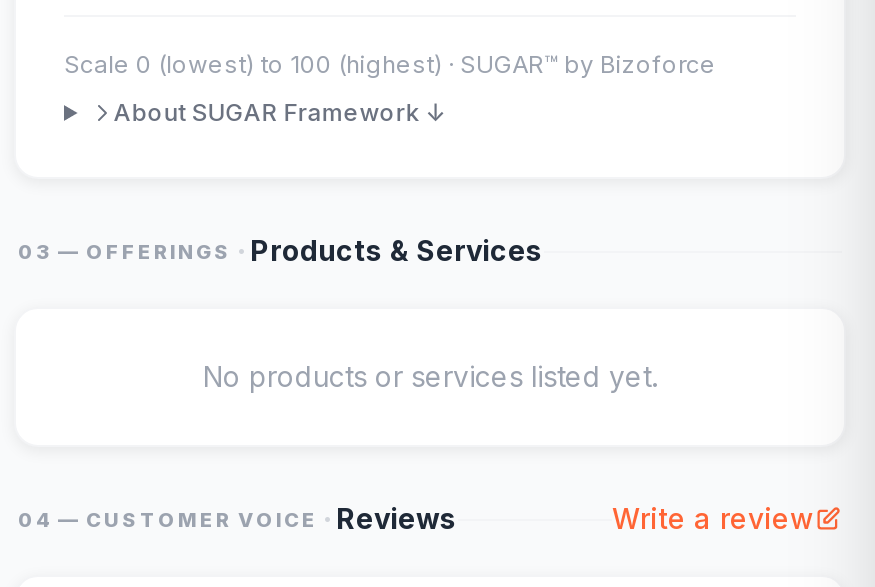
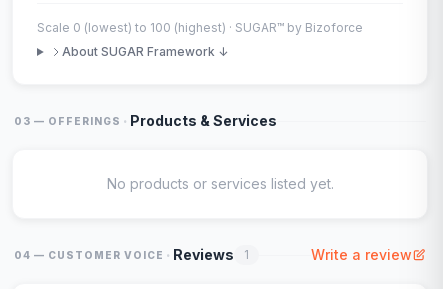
none -> [244,247,249,262] 1

